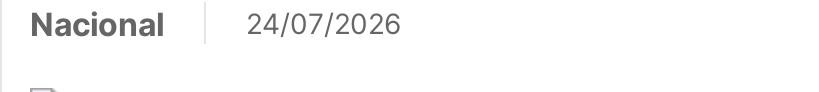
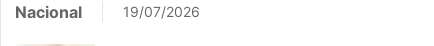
[246,7,402,41] 24/07/2026 -> [123,3,200,20] 19/07/2026

